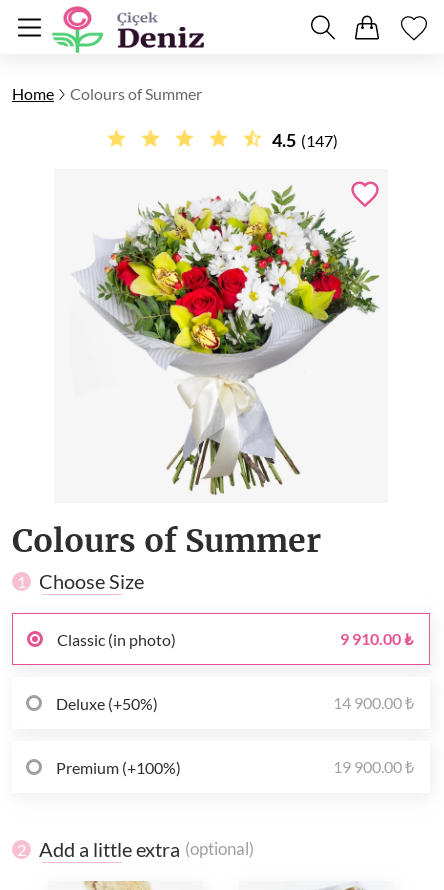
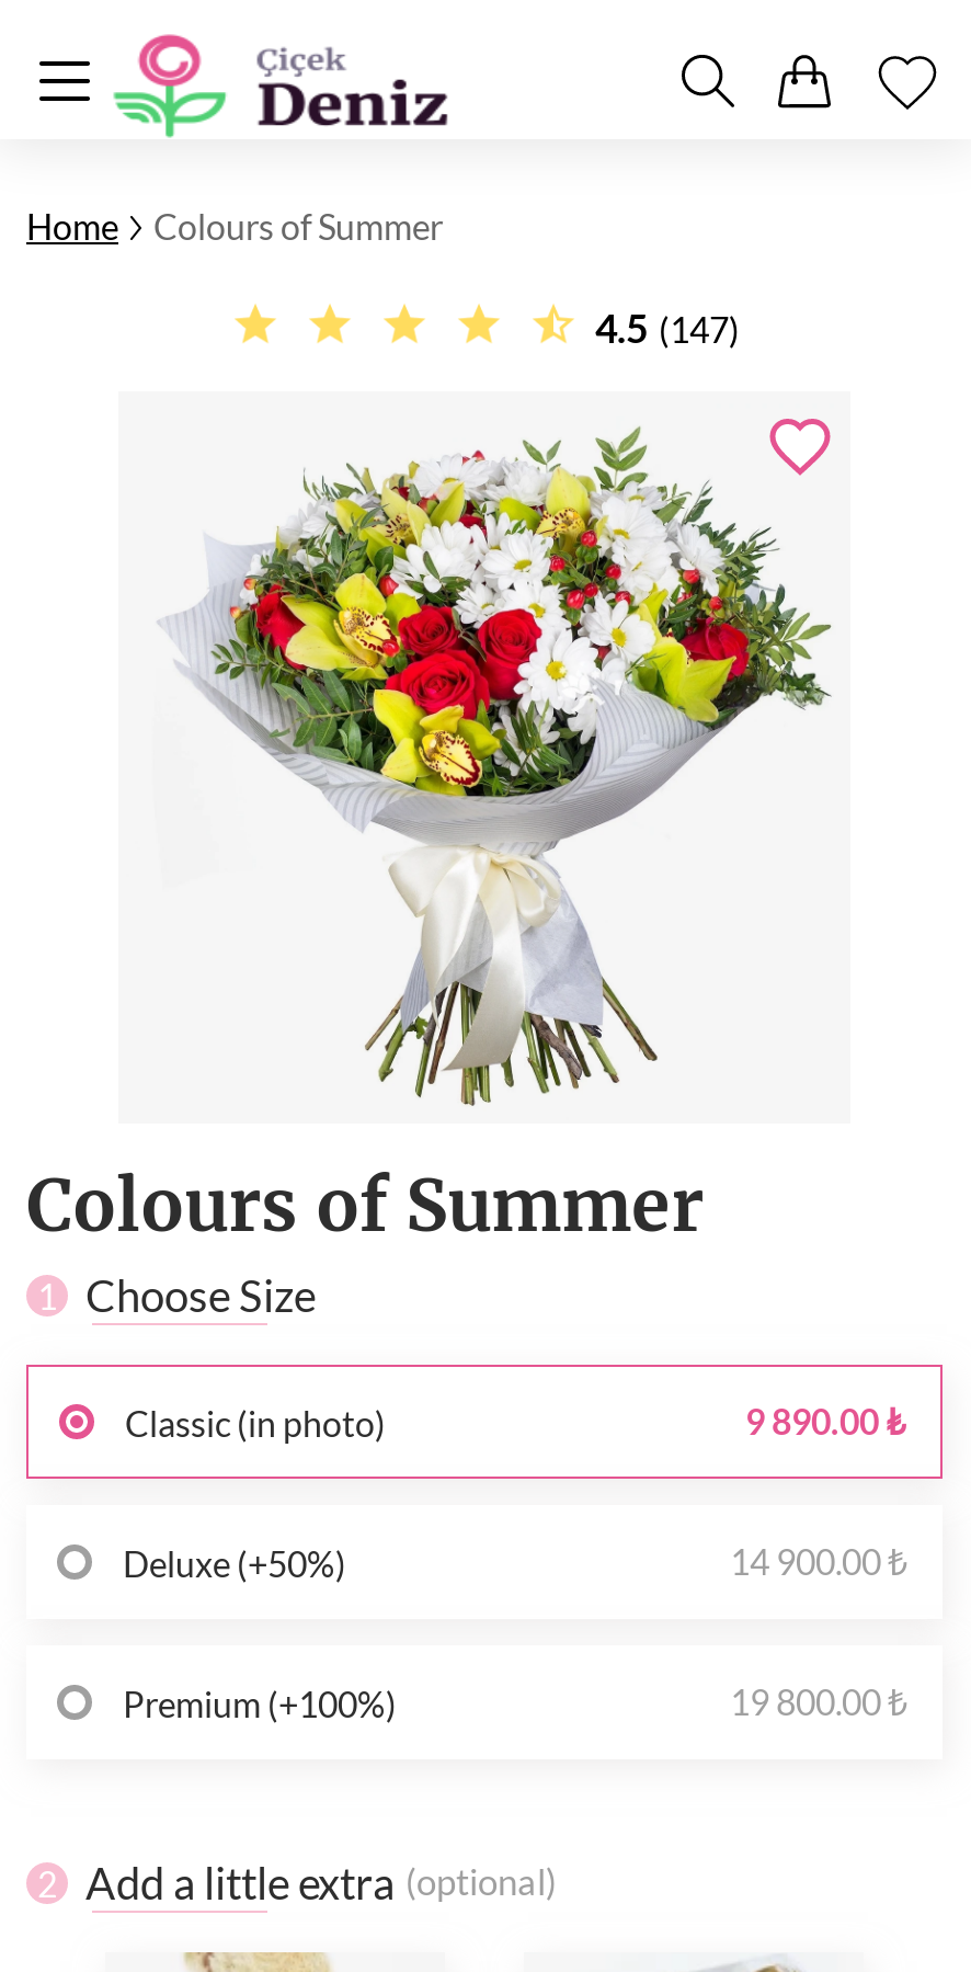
[340,629,413,648] 9 910.00 ₺ -> [745,1400,905,1441] 9 890.00 ₺
[333,757,414,776] 19 900.00 ₺ -> [730,1681,907,1723] 19 800.00 ₺

